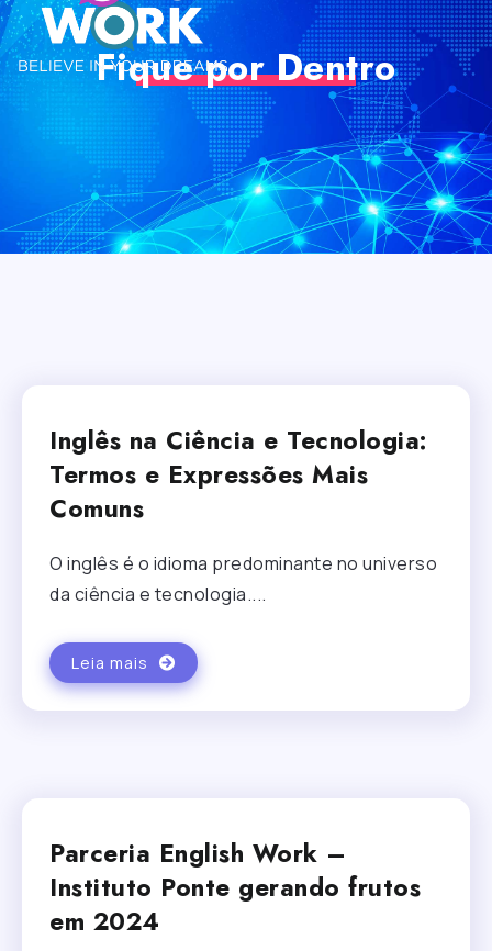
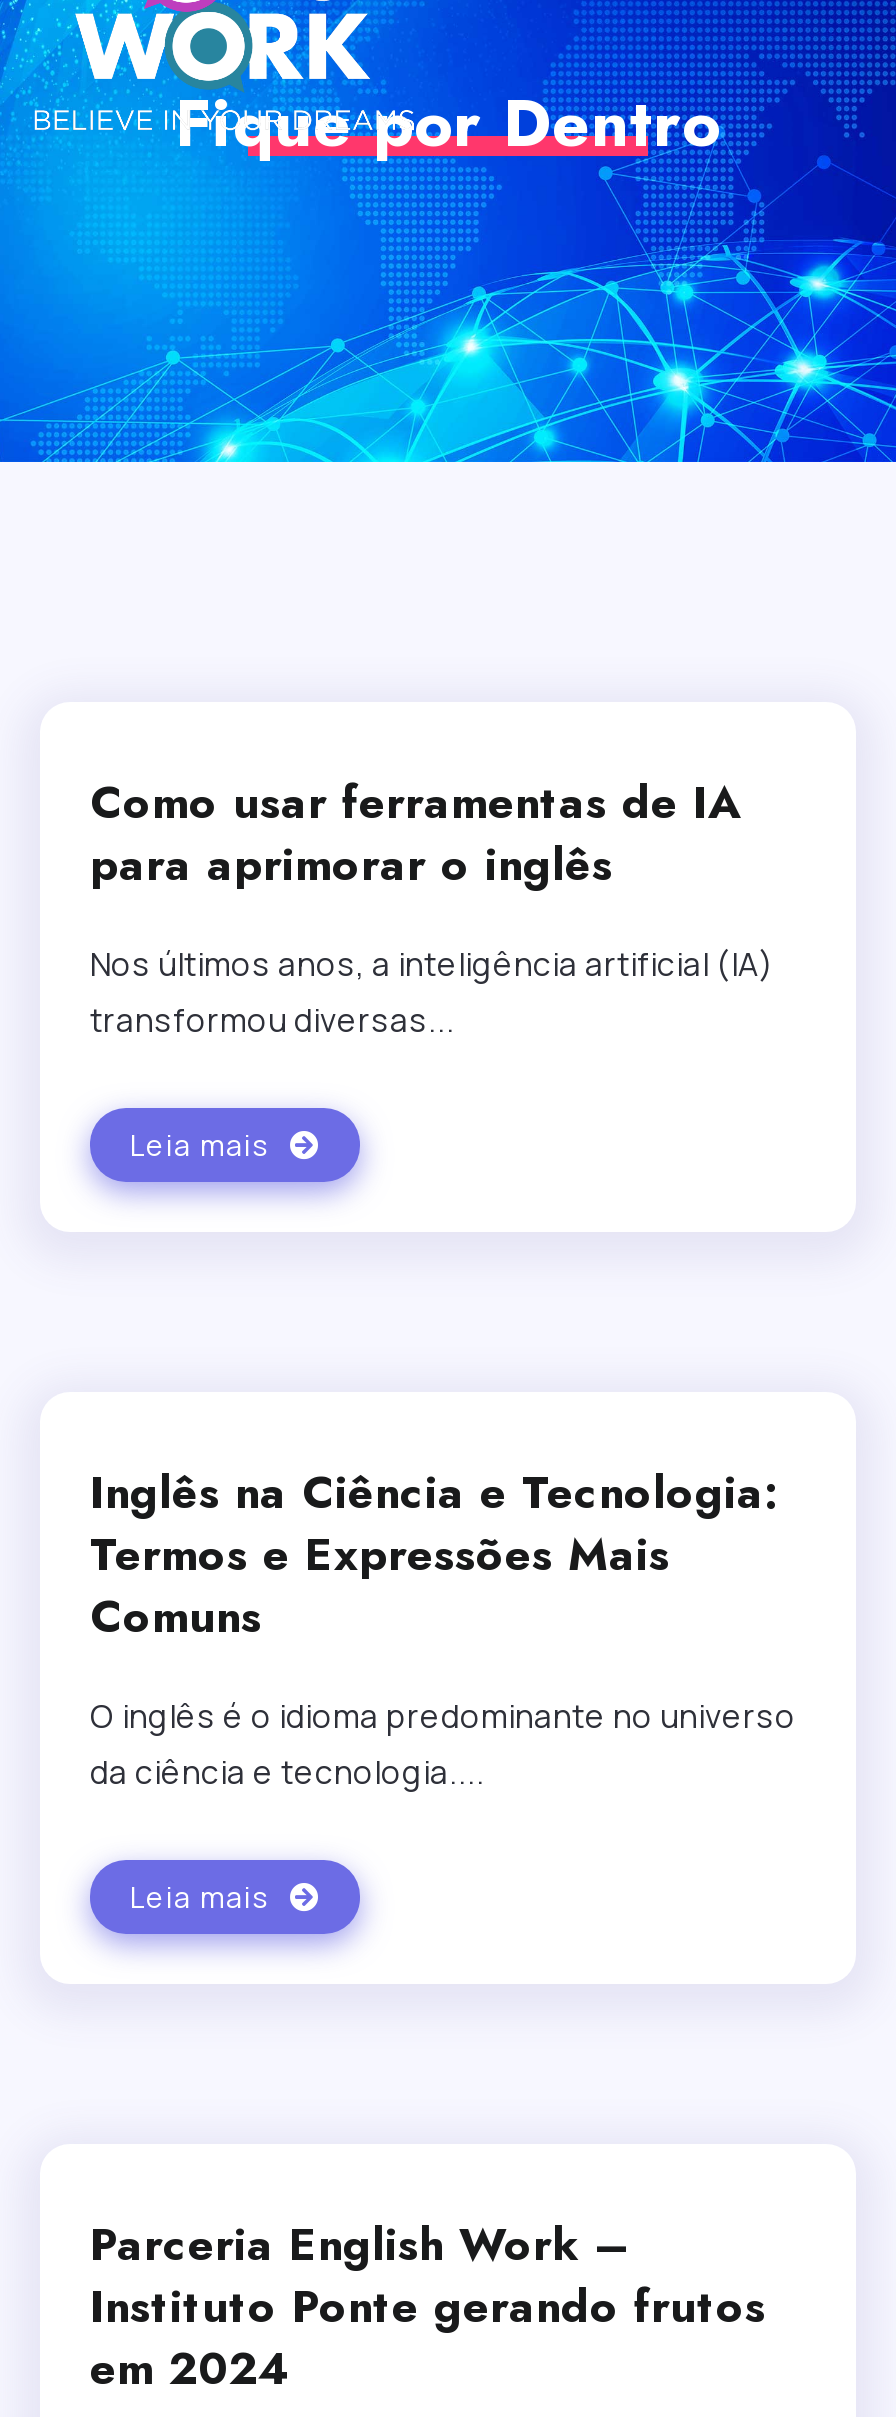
none -> [90,770,774,1164] Como usar ferramentas de IA | para aprimorar o inglês | Nos últimos anos, a inteligência artificial (IA) | transformou diversas... | Leia mais

